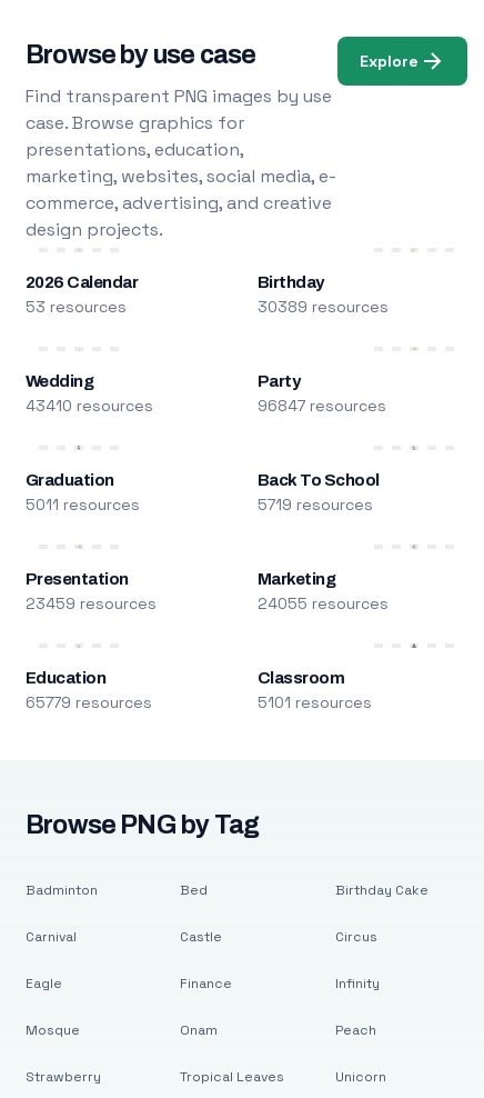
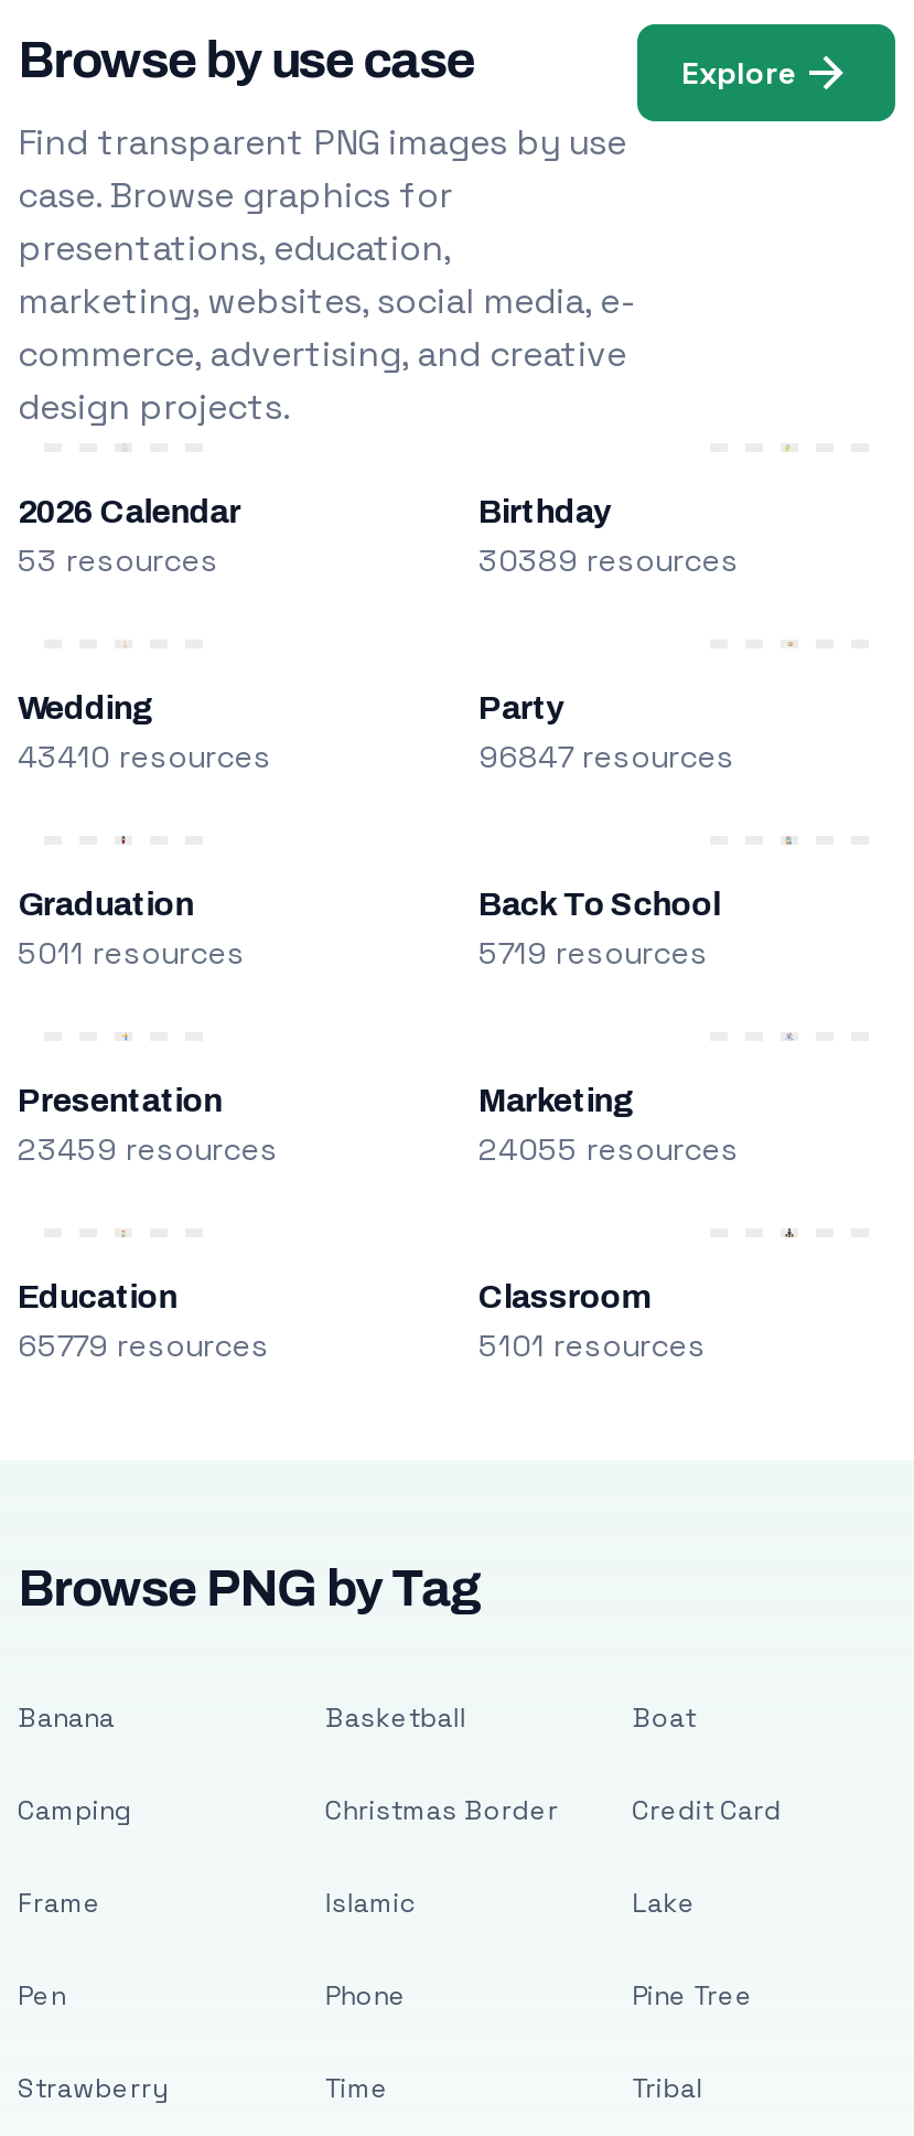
[26,881,98,899] Badminton -> [18,1700,115,1736] Banana
[180,881,208,899] Bed -> [325,1700,466,1736] Basketball
[335,881,428,899] Birthday Cake -> [632,1700,696,1736] Boat
[26,928,77,946] Carnival -> [18,1793,132,1828] Camping
[180,928,222,946] Castle -> [325,1793,559,1828] Christmas Border
[335,928,377,946] Circus -> [632,1793,782,1828] Credit Card
[26,975,62,992] Eagle -> [18,1886,101,1921] Frame
[180,975,232,992] Finance -> [325,1886,417,1921] Islamic
[335,975,379,992] Infinity -> [632,1886,696,1921] Lake
[26,1021,80,1039] Mosque -> [18,1978,66,2014] Pen
[180,1021,218,1039] Onam -> [325,1978,406,2014] Phone
[335,1021,376,1039] Peach -> [632,1978,753,2014] Pine Tree
[180,1068,285,1086] Tropical Leaves -> [325,2071,389,2106] Time
[335,1068,386,1086] Unicorn -> [632,2071,703,2106] Tribal

